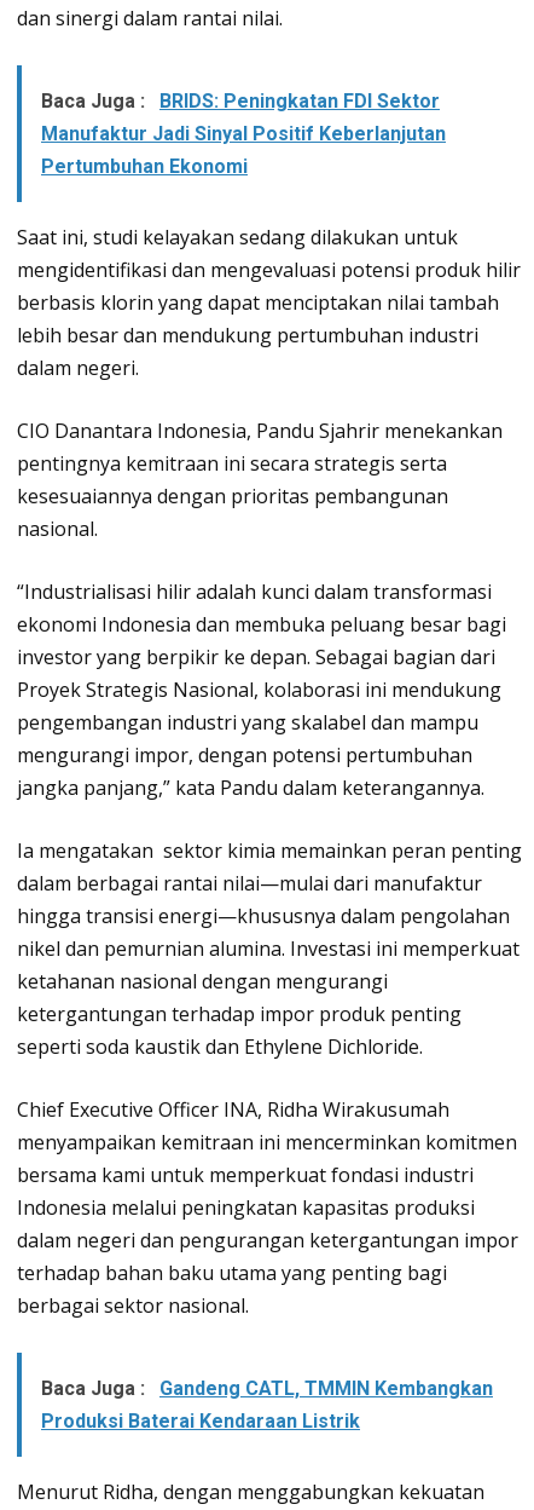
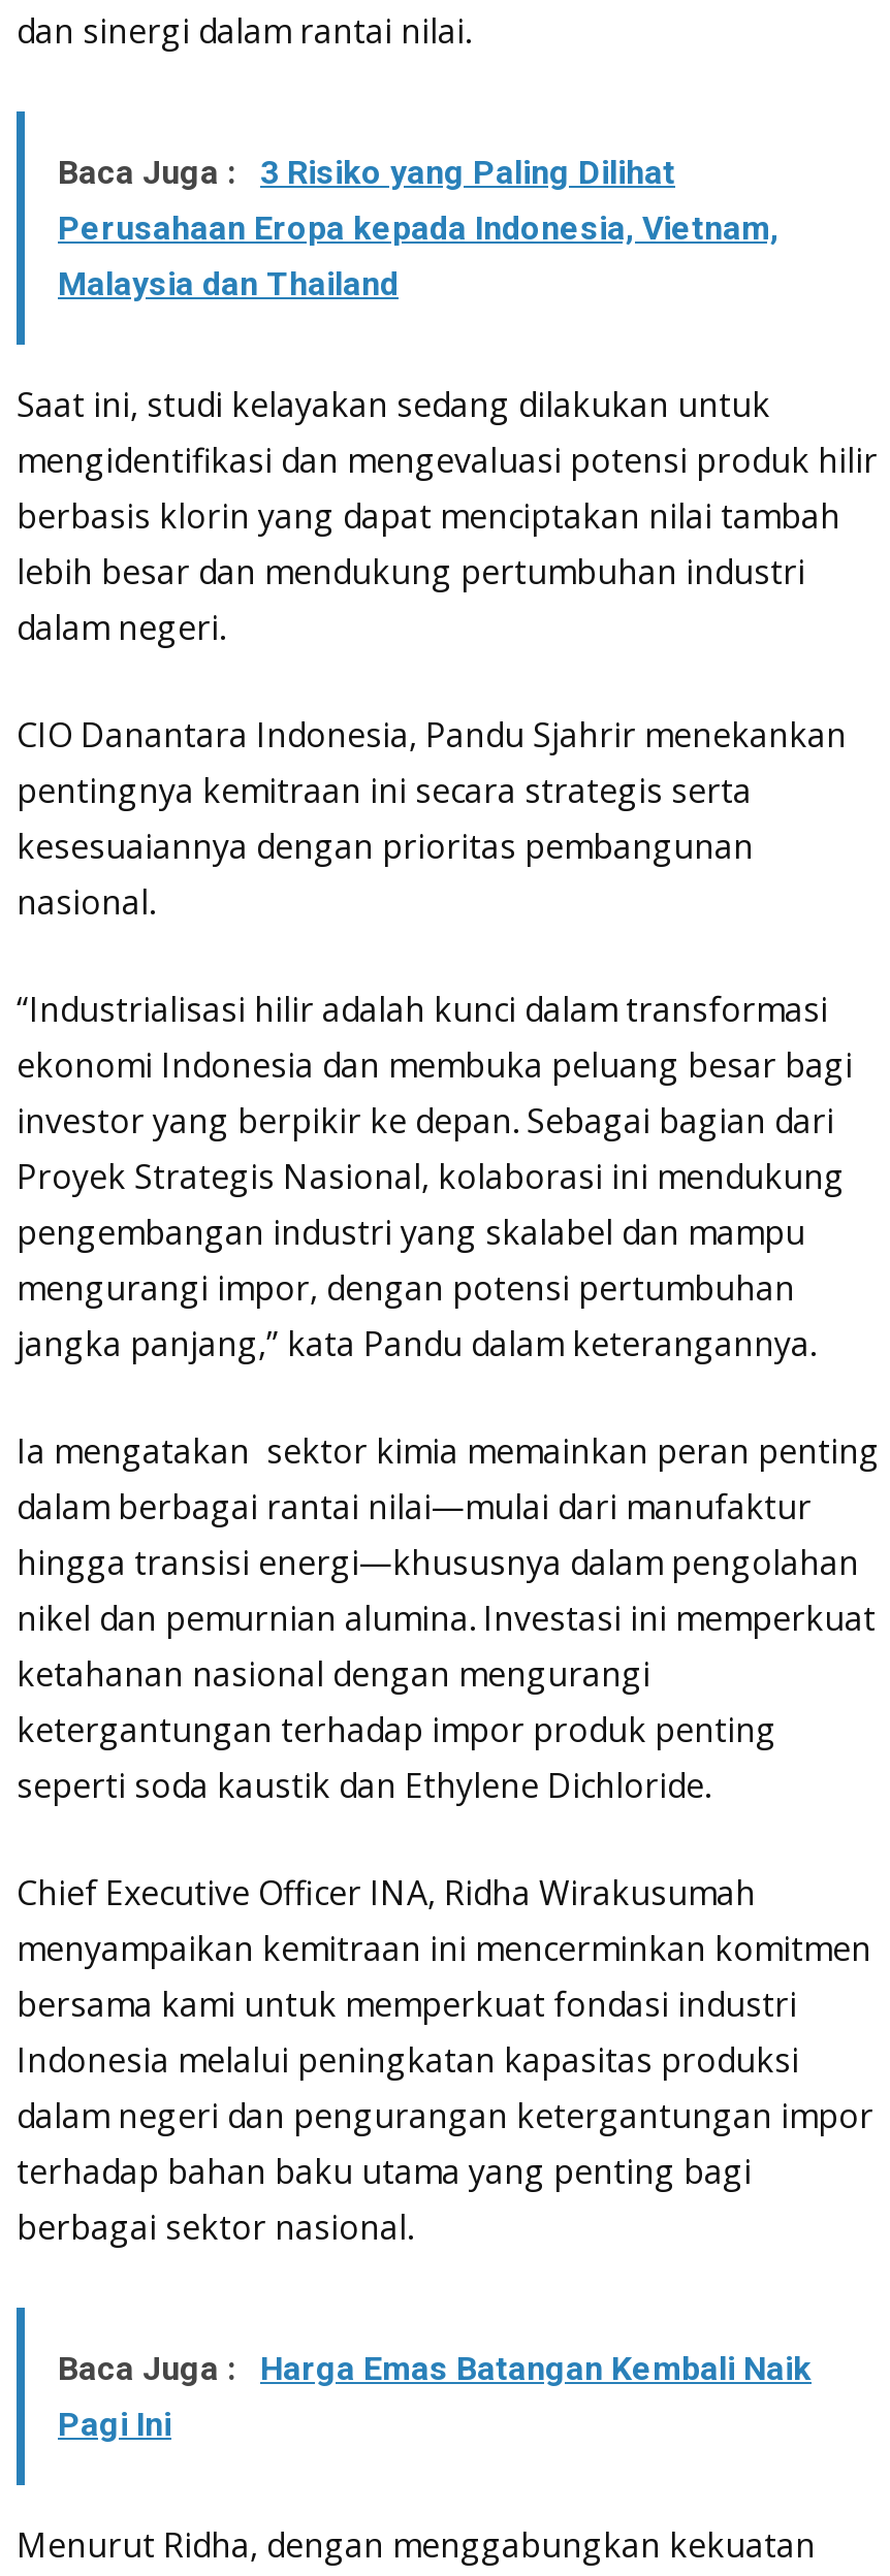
[41,89,446,178] Baca Juga : BRIDS: Peningkatan FDI Sektor | Manufaktur Jadi Sinyal Positif Keberlanjutan | Pertumbuhan Ekonomi -> [58,153,778,303] Baca Juga : 3 Risiko yang Paling Dilihat | Perusahaan Eropa kepada Indonesia, Vietnam, | Malaysia dan Thailand
[41,1377,493,1432] Baca Juga : Gandeng CATL, TMMIN Kembangkan | Produksi Baterai Kendaraan Listrik -> [58,2349,812,2444] Baca Juga : Harga Emas Batangan Kembali Naik | Pagi Ini

